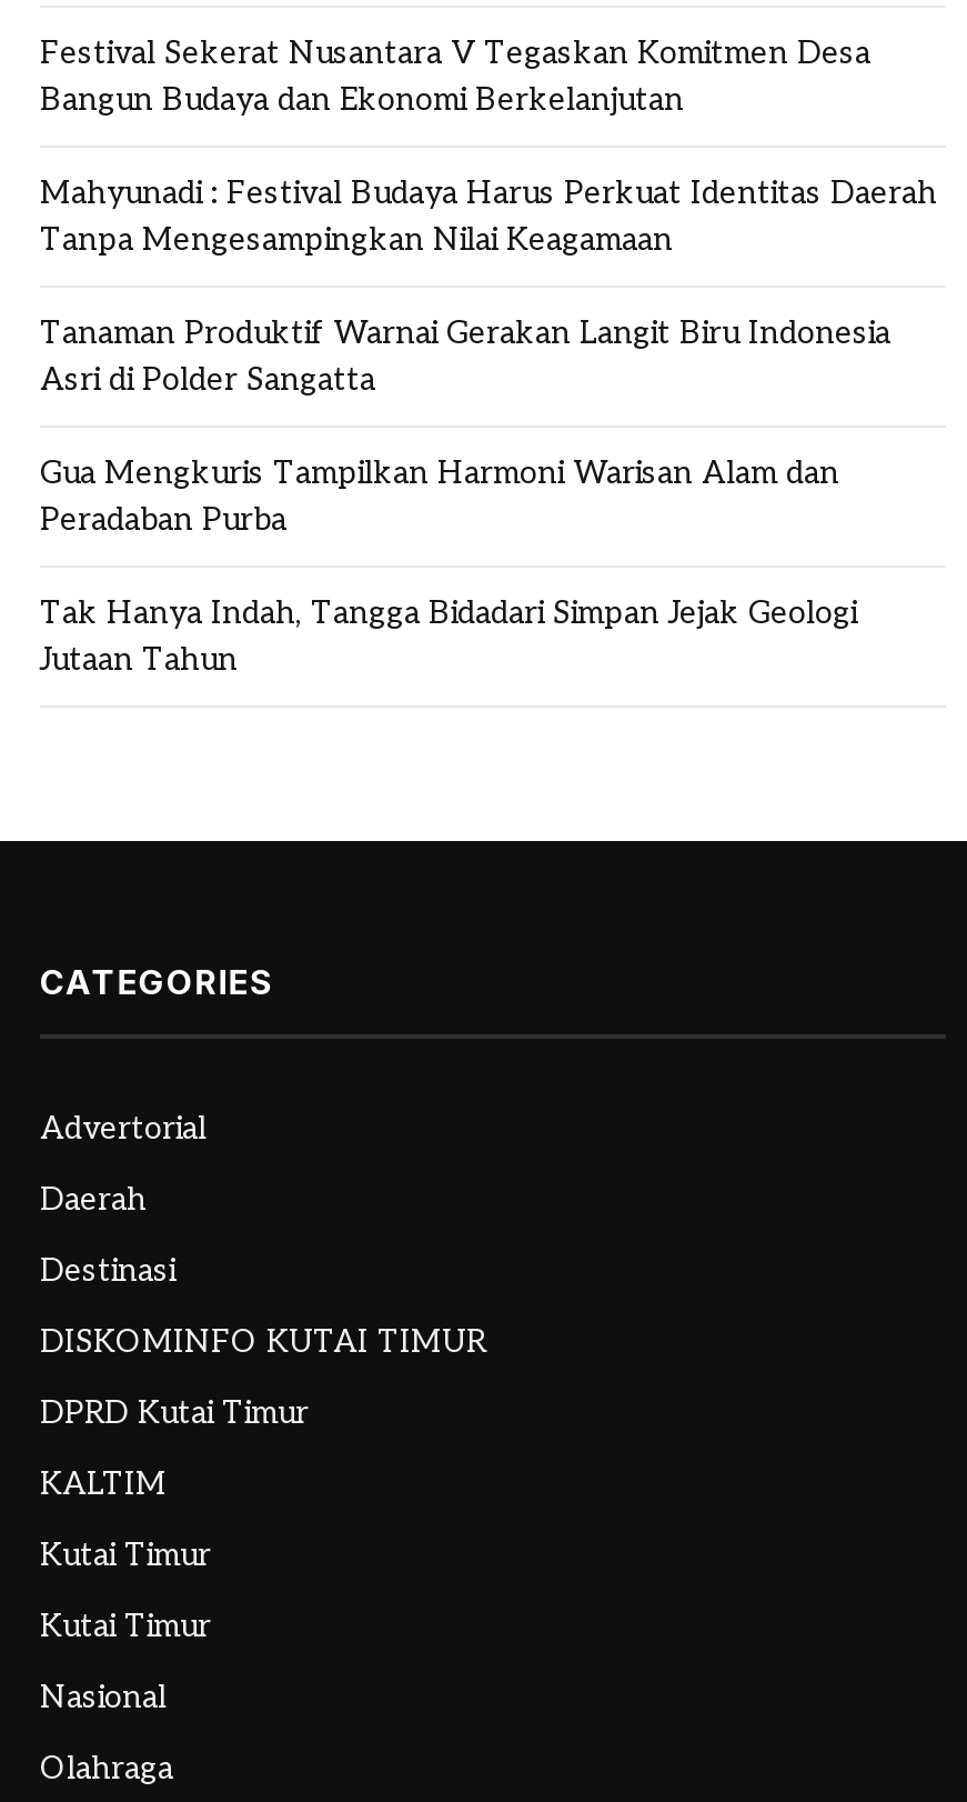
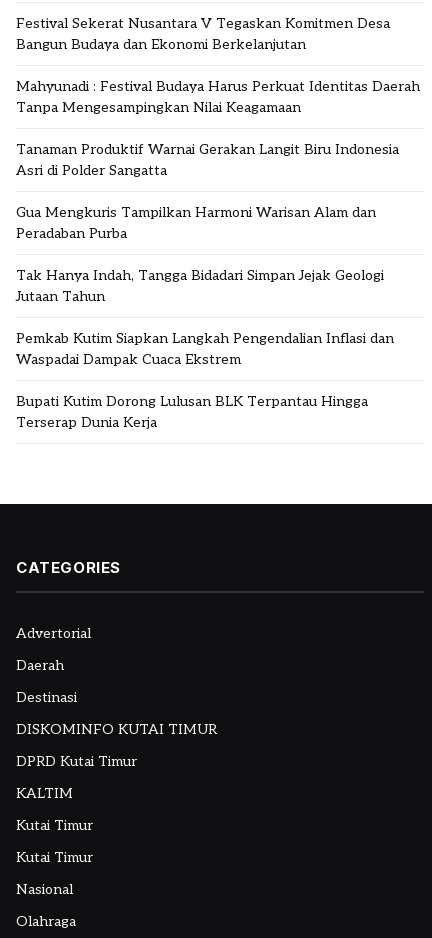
none -> [16,329,394,430] Pemkab Kutim Siapkan Langkah Pengendalian Inflasi dan | Waspadai Dampak Cuaca Ekstrem | Bupati Kutim Dorong Lulusan BLK Terpantau Hingga | Terserap Dunia Kerja

